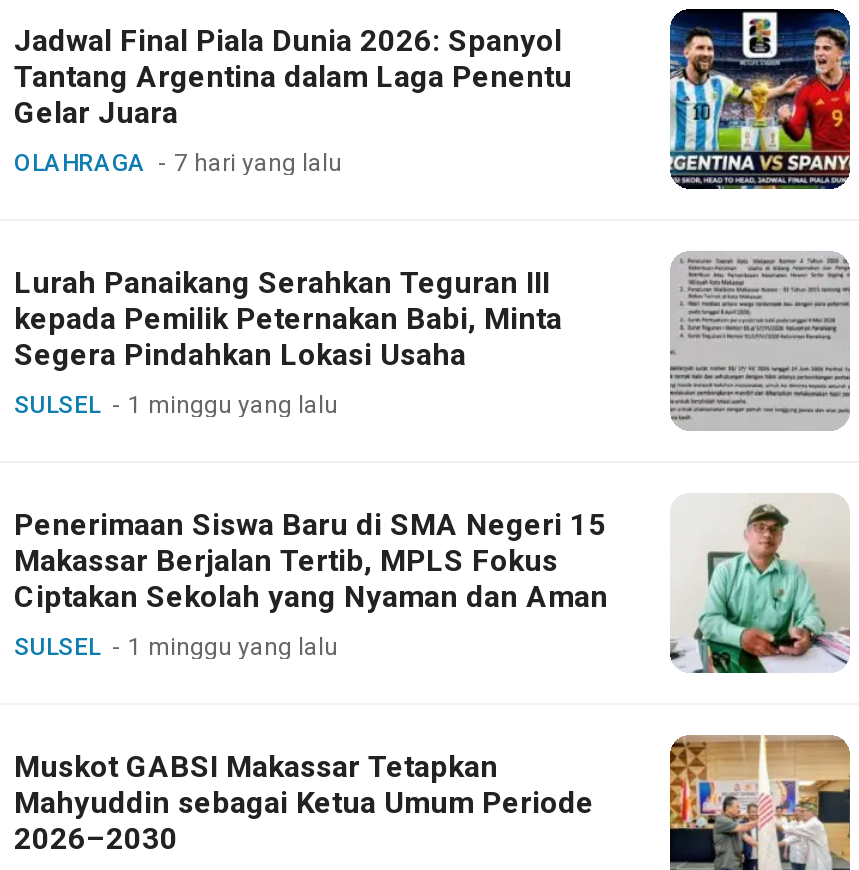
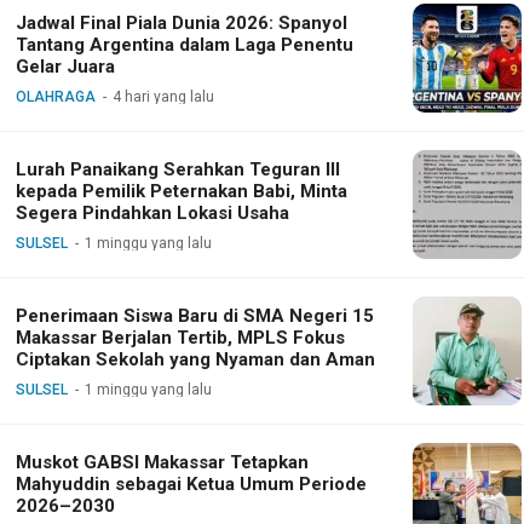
[174,150,342,178] 7 hari yang lalu -> [113,88,214,105] 4 hari yang lalu

